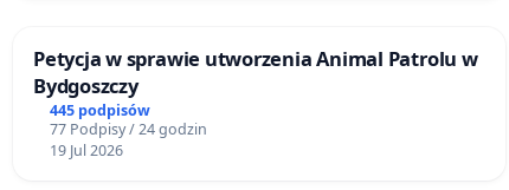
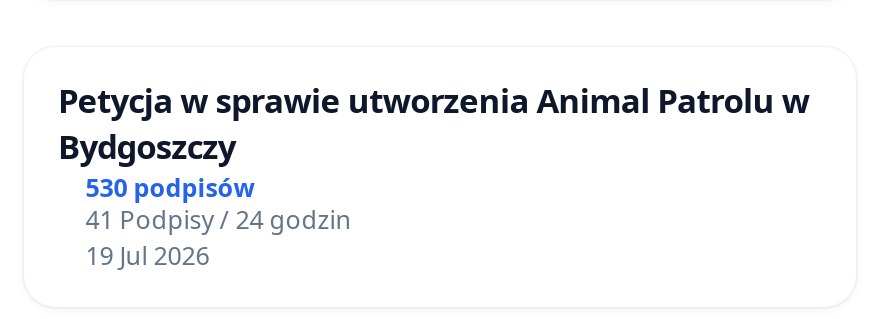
[49,100,150,120] 445 podpisów -> [86,170,256,204] 530 podpisów
[49,119,207,139] 77 Podpisy / 24 godzin -> [86,202,352,236] 41 Podpisy / 24 godzin

